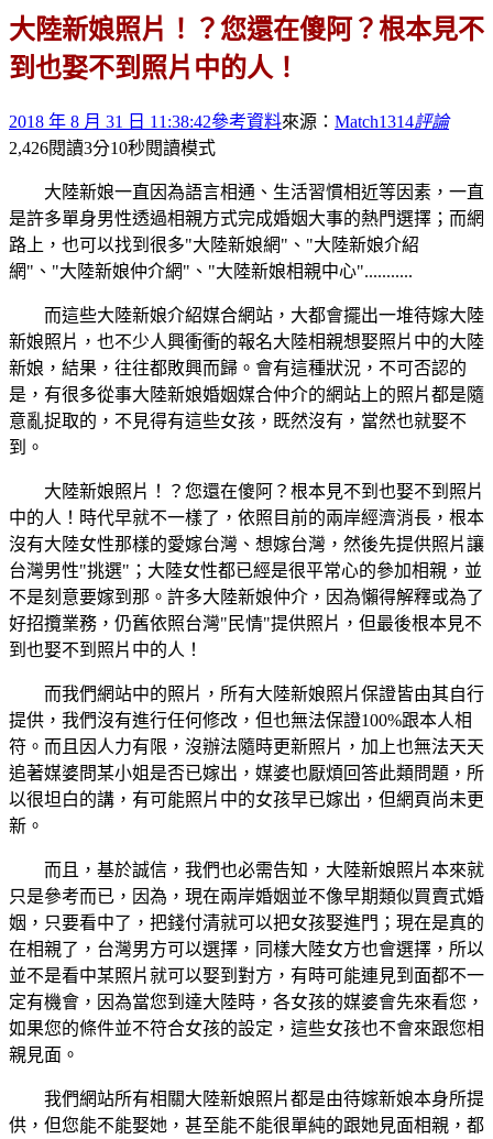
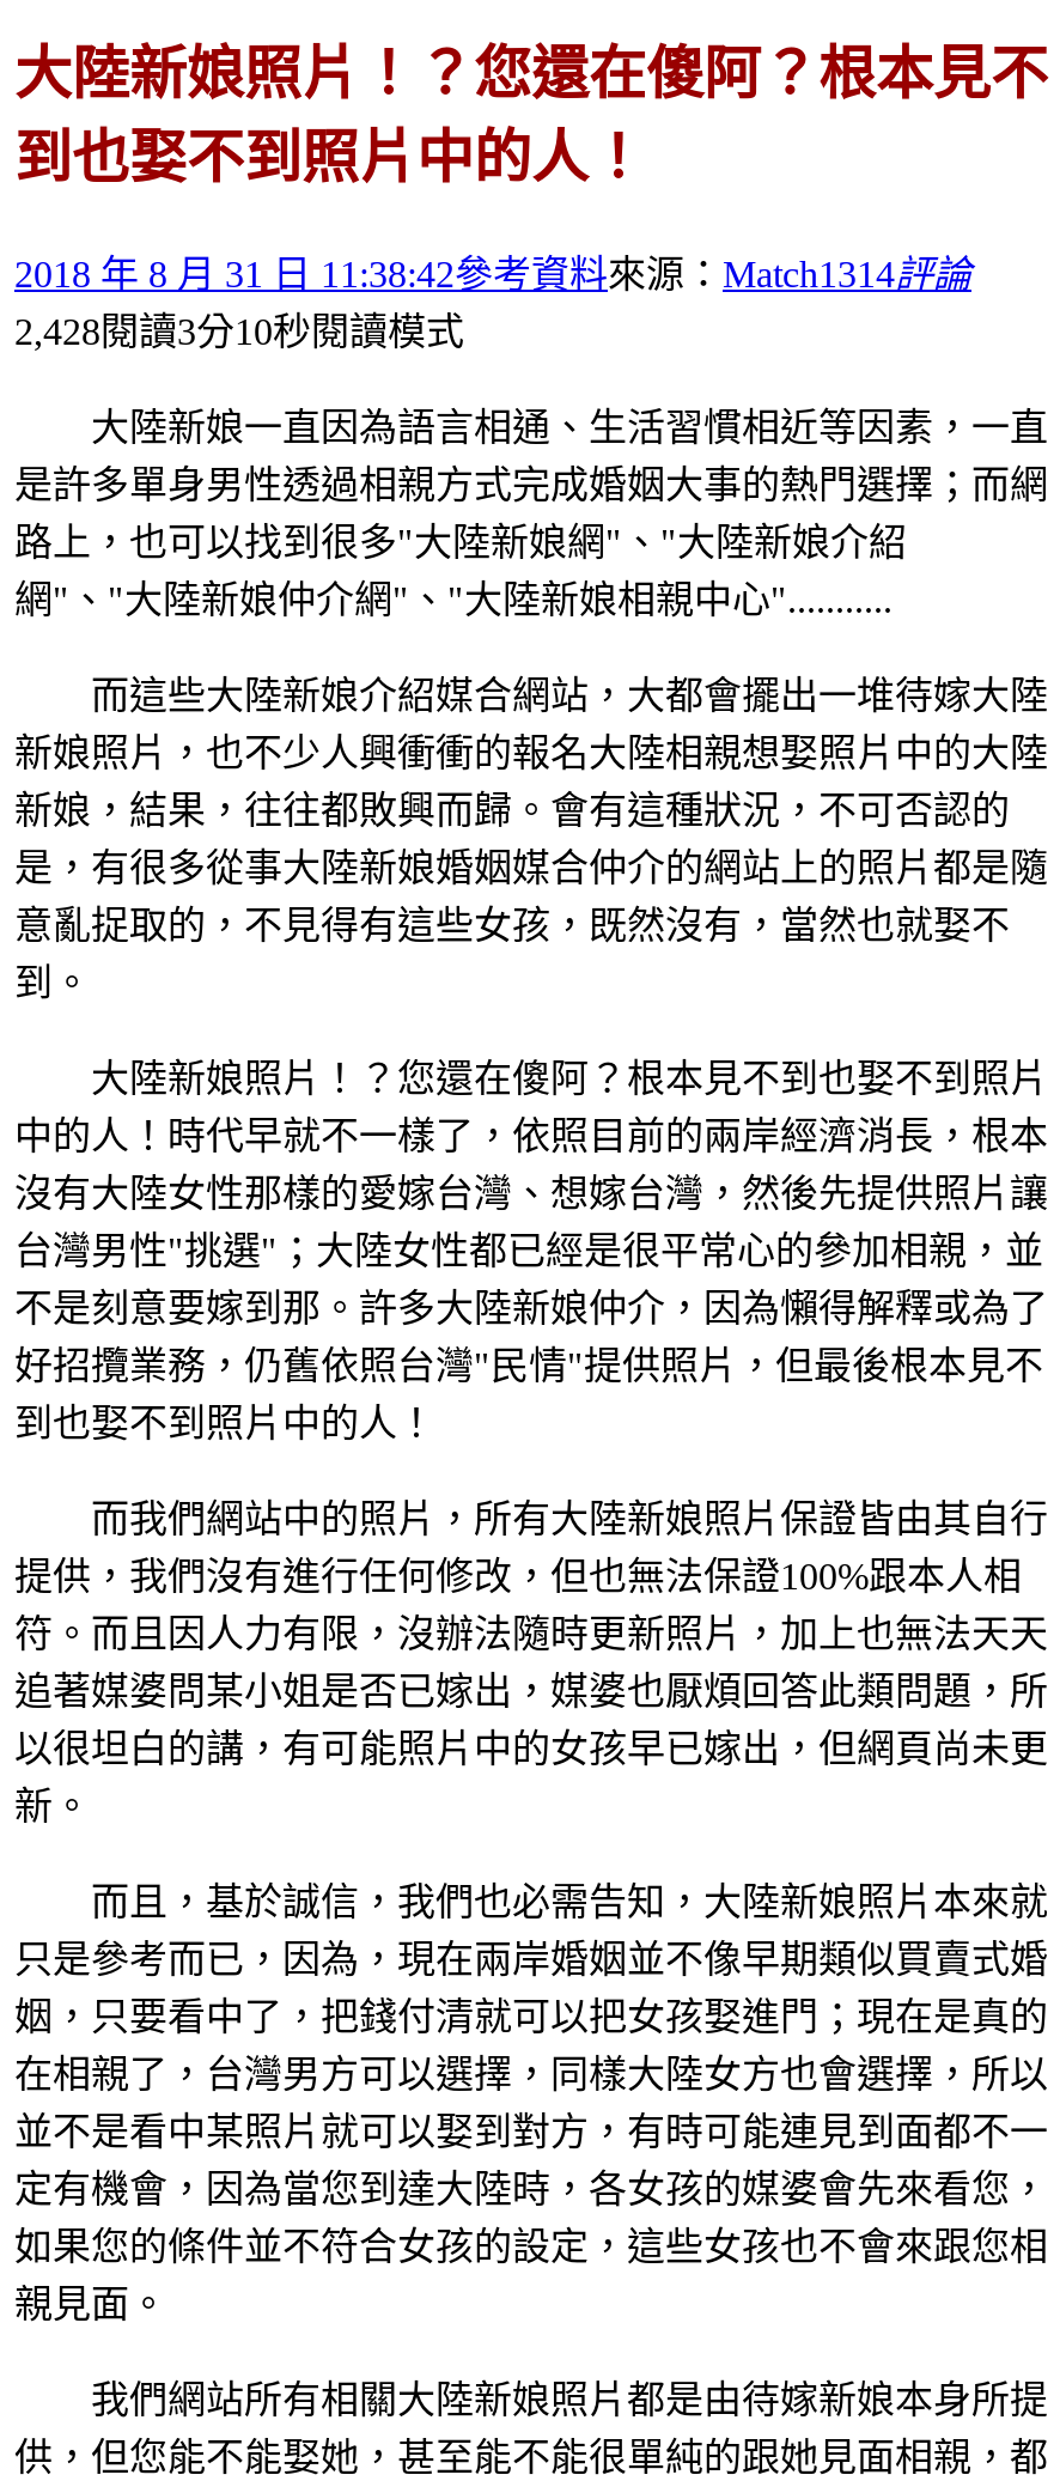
[9,139,216,158] 2,426閱讀3分10秒閱讀模式 -> [14,312,464,352] 2,428閱讀3分10秒閱讀模式

